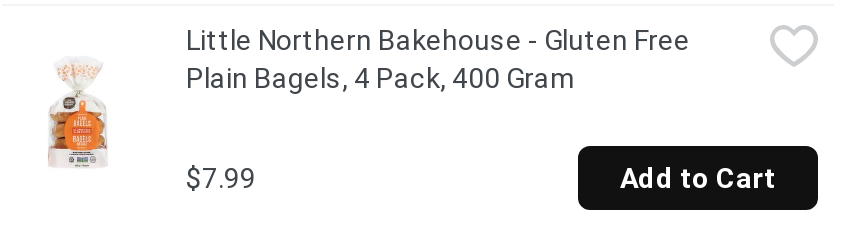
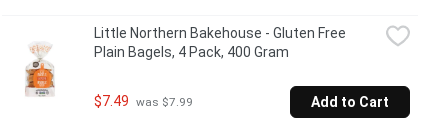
[186,161,256,193] $7.99 -> [94,93,193,109] $7.49 was $7.99

